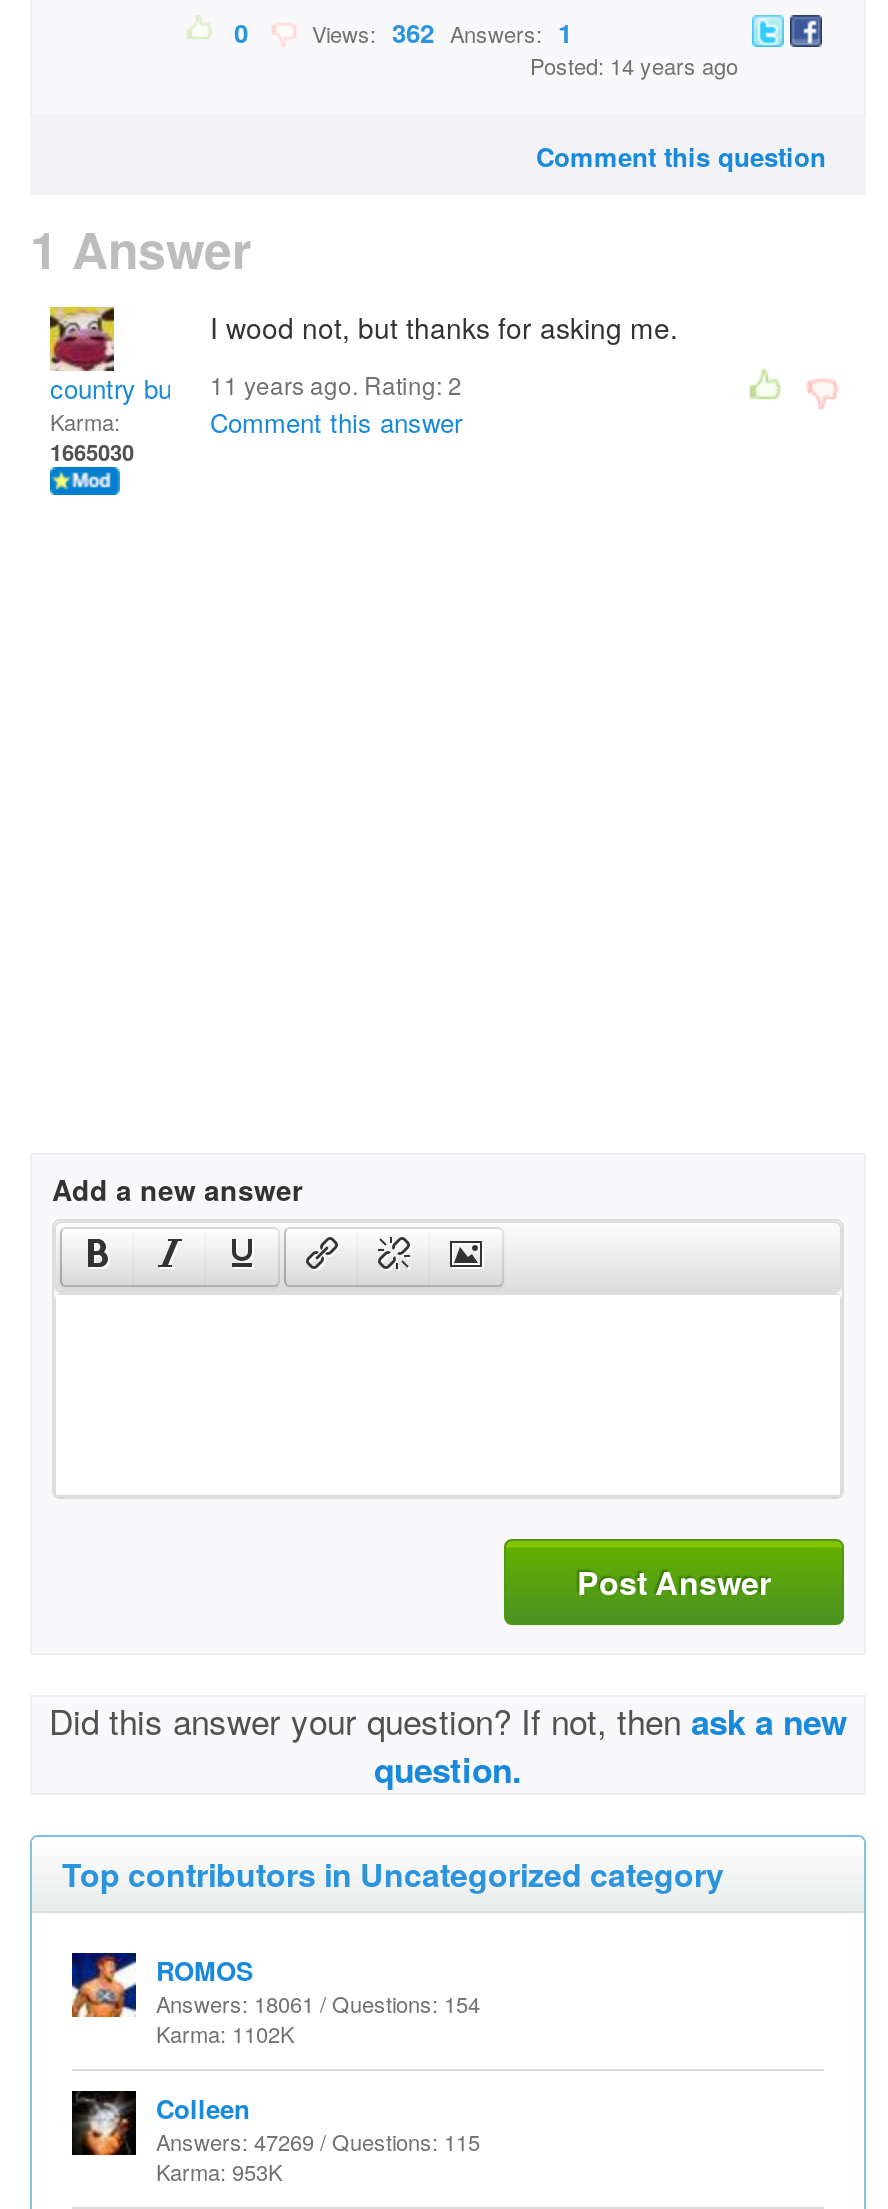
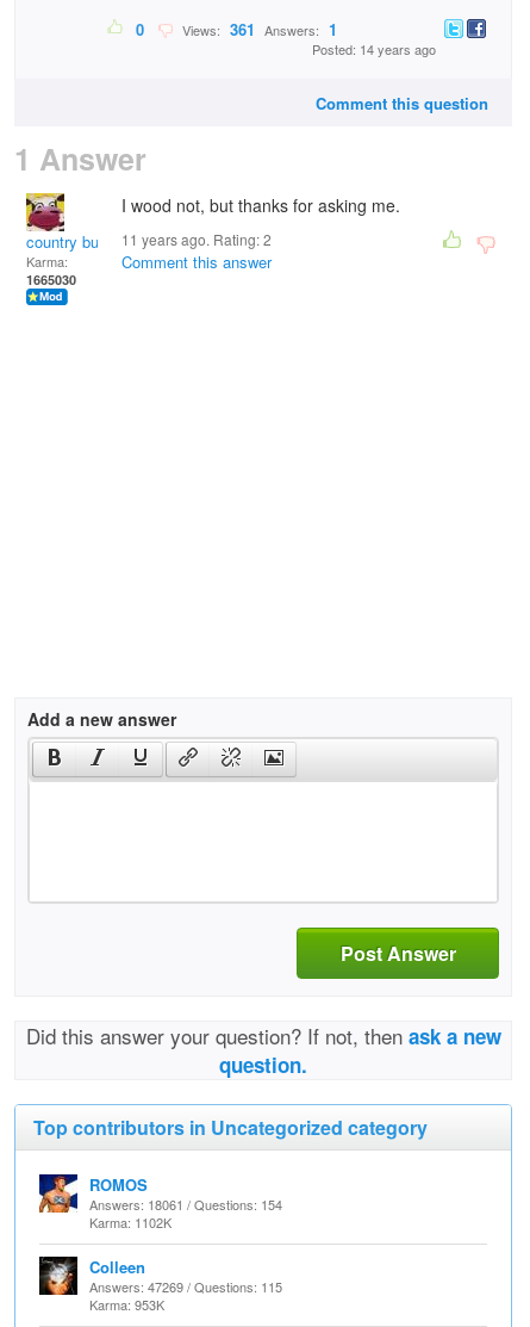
[300,13,572,51] Views: 362 Answers: 1 -> [175,18,337,41] Views: 361 Answers: 1

